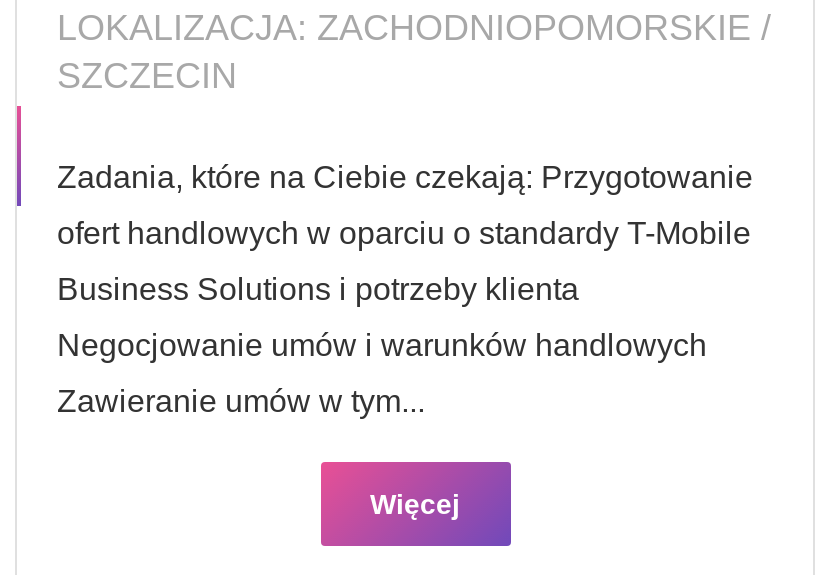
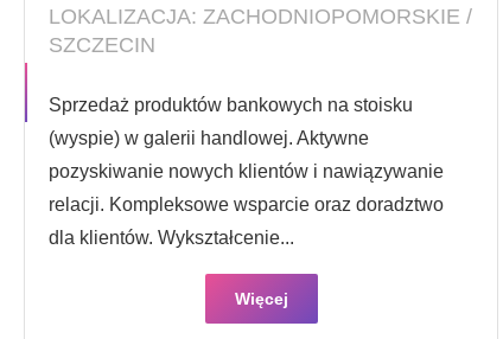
[57,160,753,194] Zadania, które na Ciebie czekają: Przygotowanie -> [49,95,413,115] Sprzedaż produktów bankowych na stoisku
[57,216,751,250] ofert handlowych w oparciu o standardy T-Mobile -> [49,128,369,148] (wyspie) w galerii handlowej. Aktywne
[57,272,579,306] Business Solutions i potrzeby klienta -> [49,161,444,181] pozyskiwanie nowych klientów i nawiązywanie
[57,328,707,362] Negocjowanie umów i warunków handlowych -> [49,194,444,215] relacji. Kompleksowe wsparcie oraz doradztwo
[57,384,425,418] Zawieranie umów w tym... -> [49,228,294,248] dla klientów. Wykształcenie...

